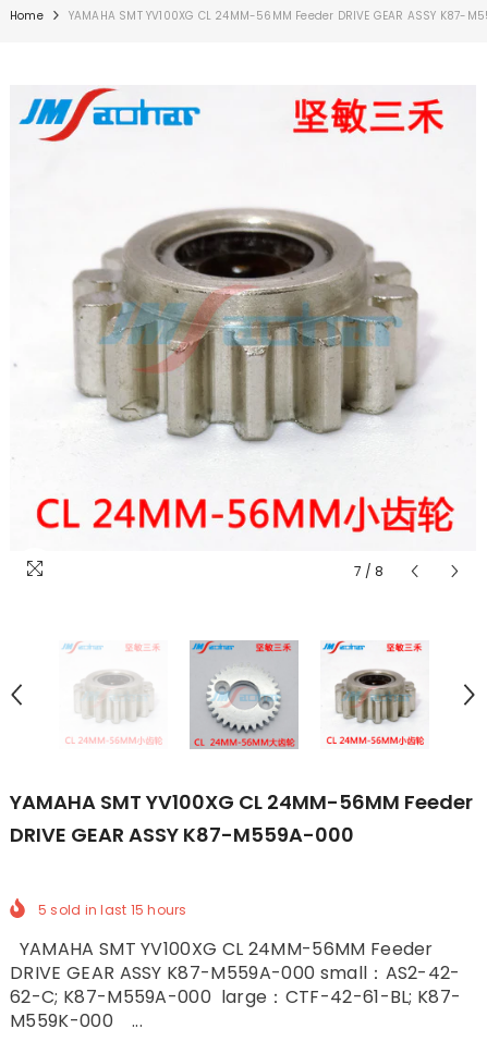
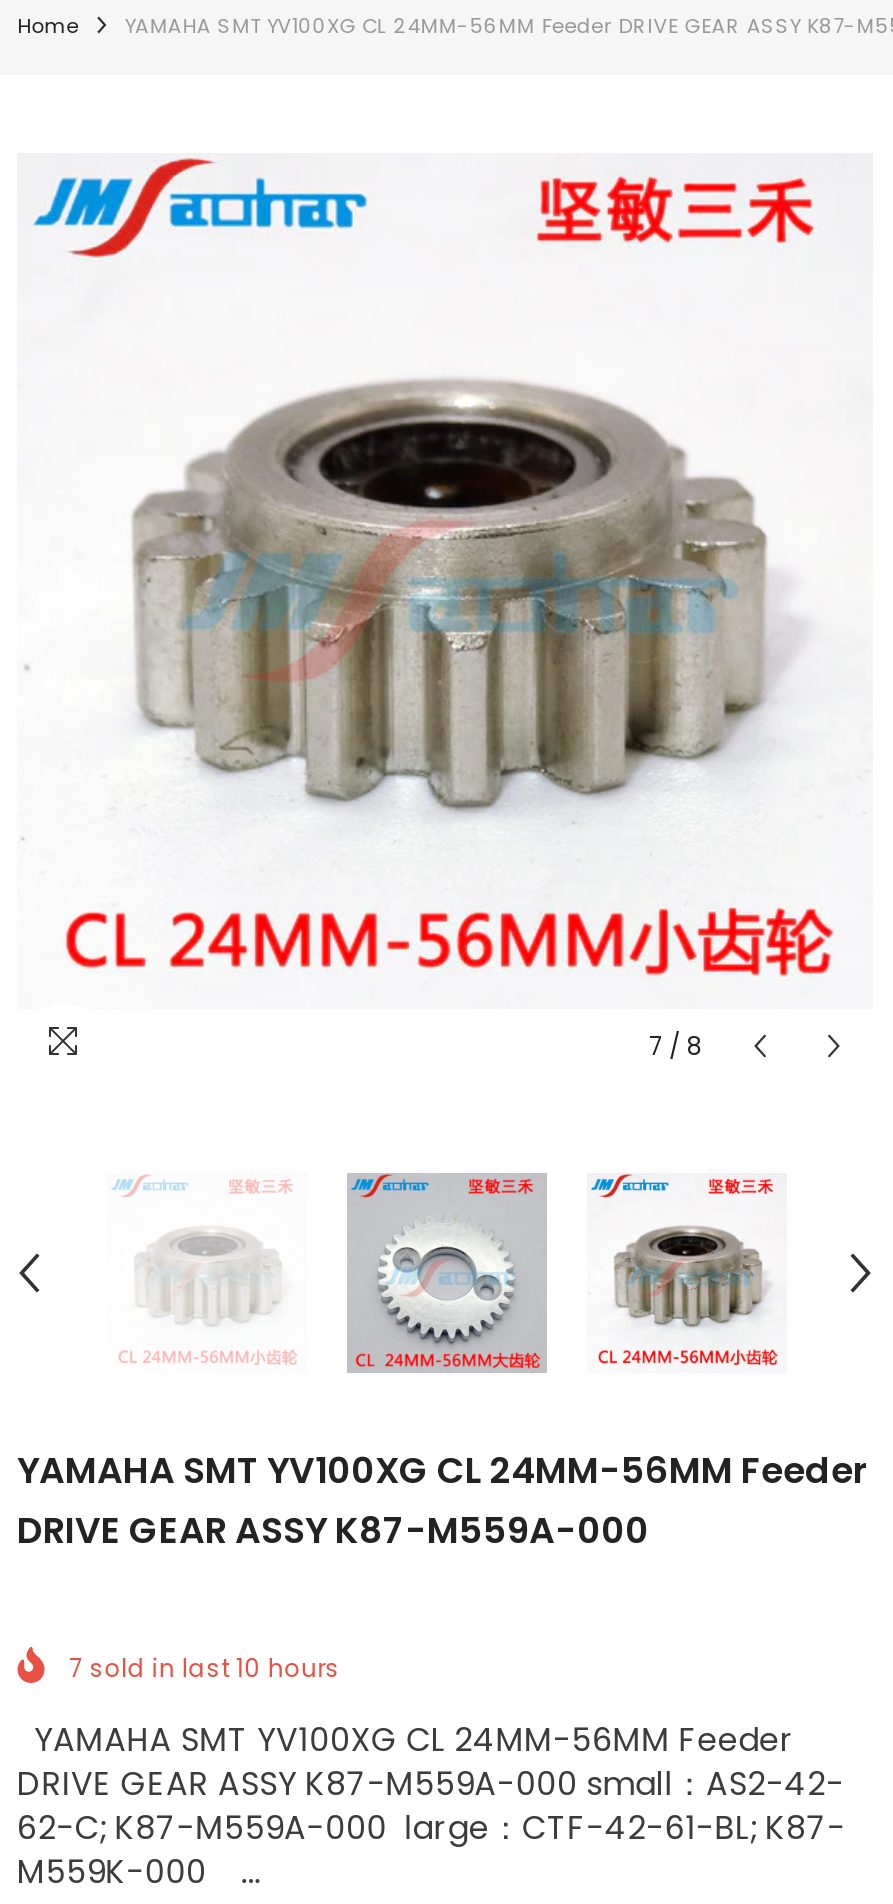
[38,900,187,919] 5 sold in last 15 hours -> [69,1651,340,1685] 7 sold in last 10 hours

